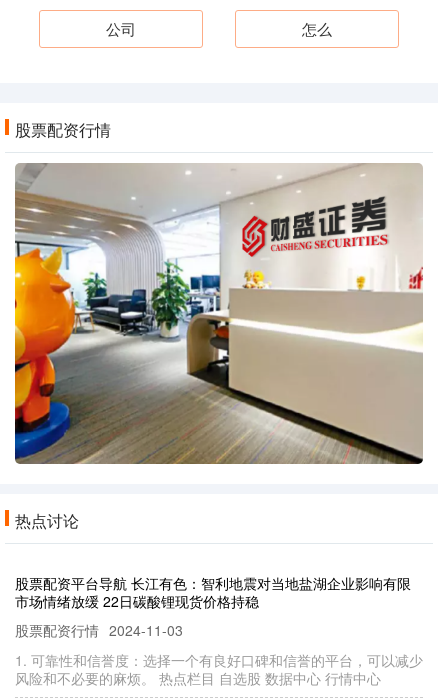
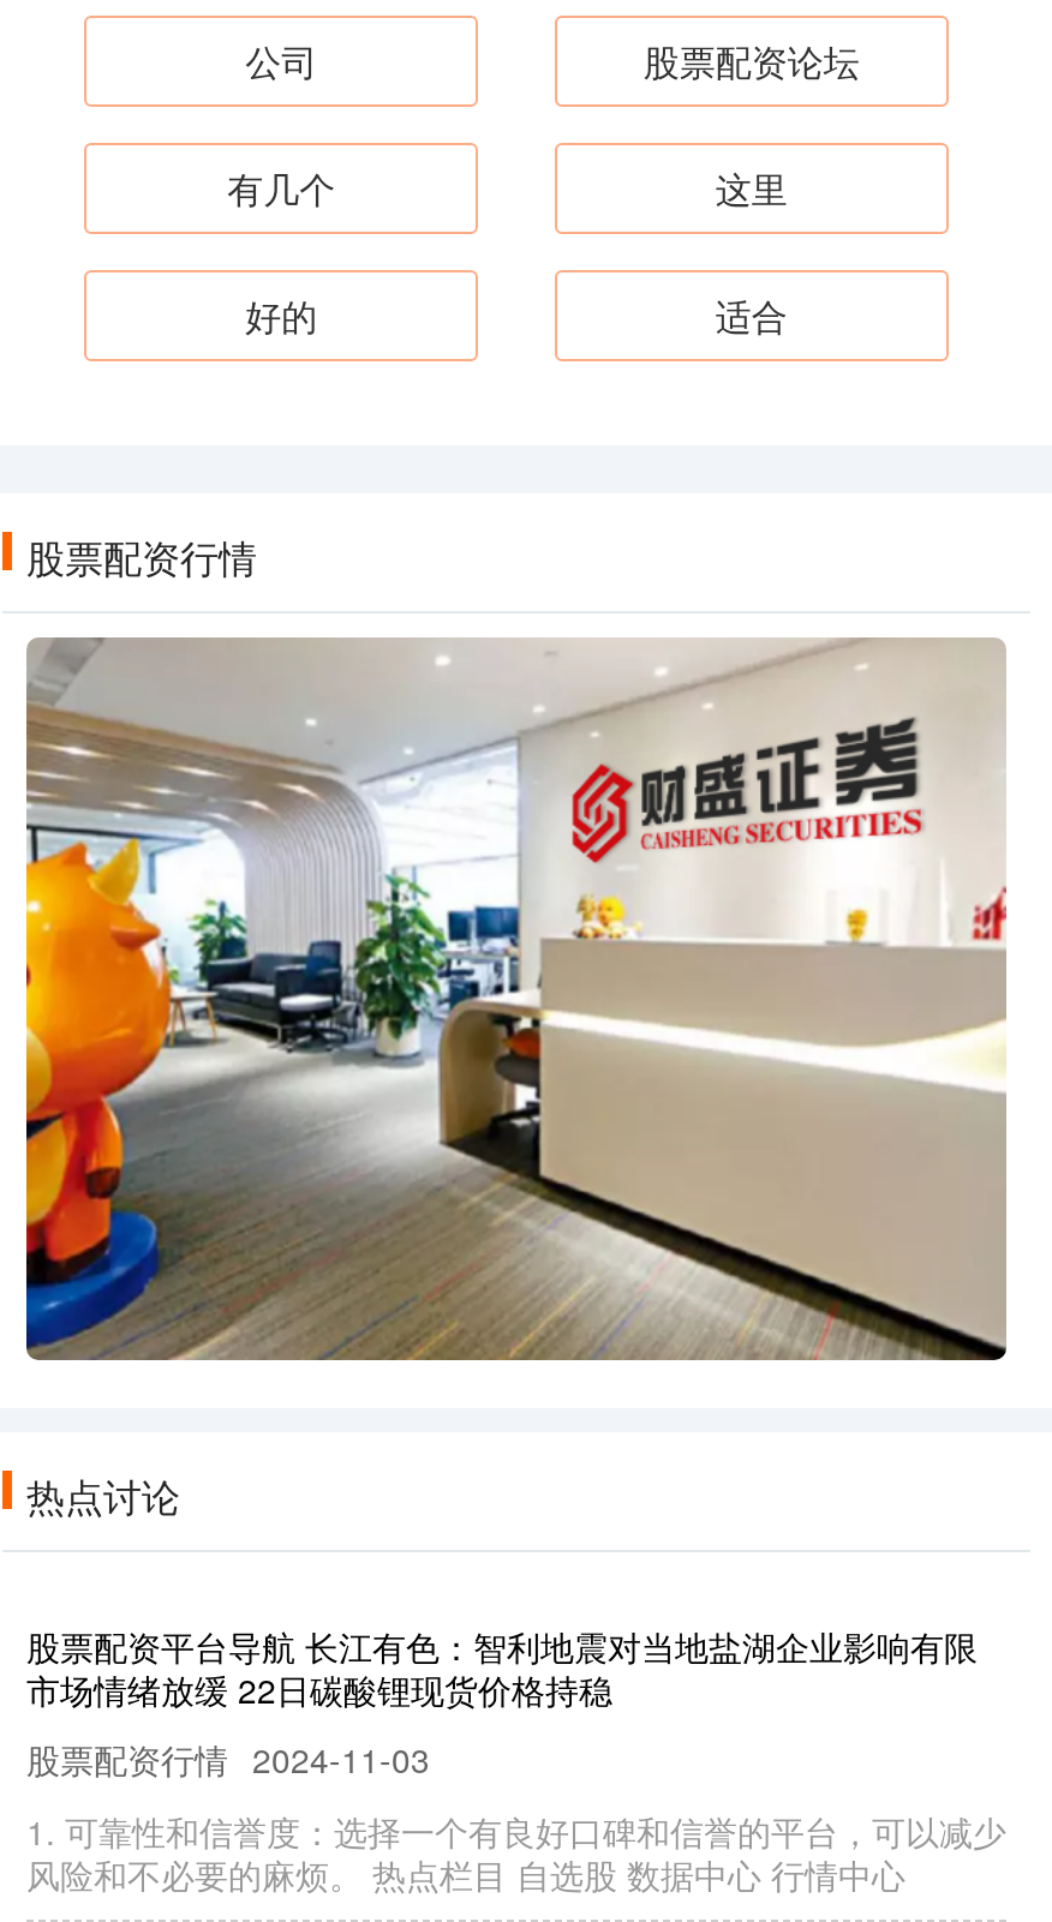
[302,18,332,39] 怎么 -> [227,35,860,340] 股票配资论坛 | 有几个 | 这里 | 好的 | 适合

